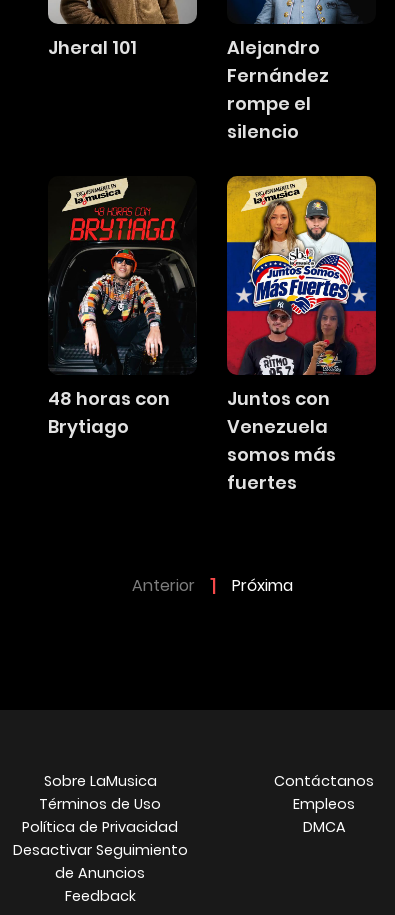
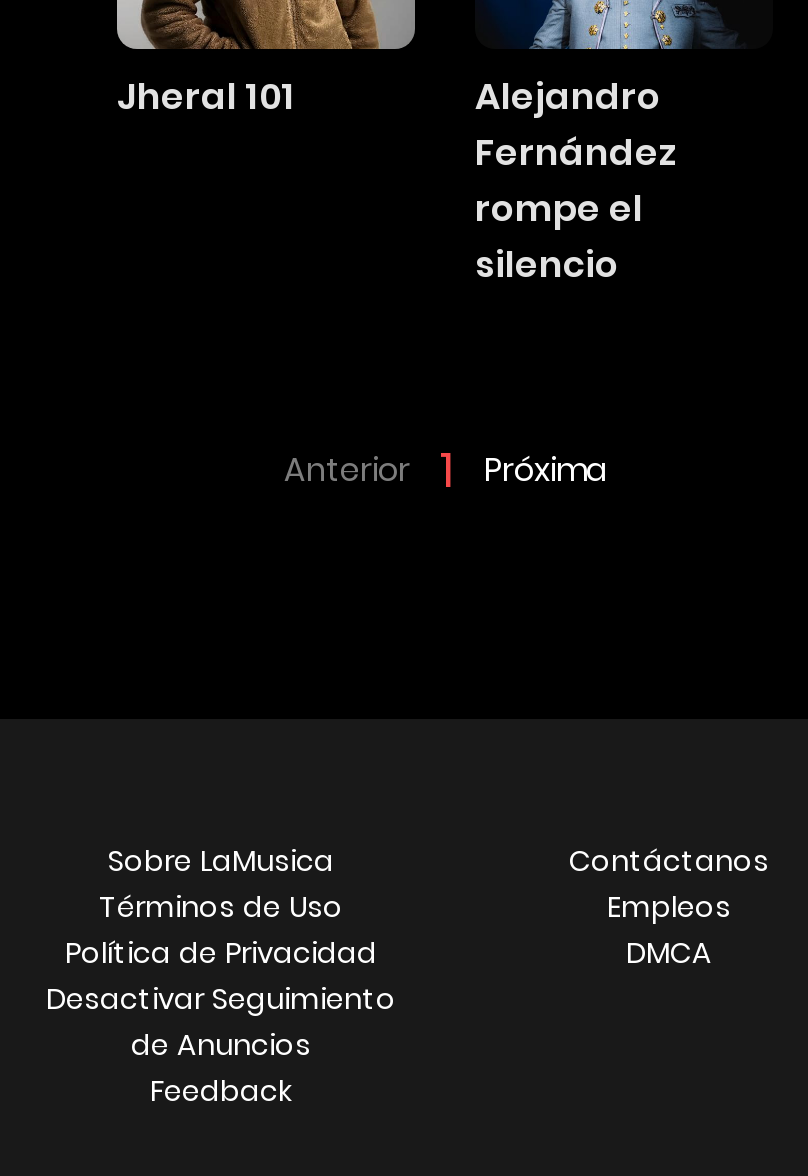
[48,177,197,439] [image] | 48 horas con | Brytiago -> none
[226,175,377,495] [image] | Juntos con | Venezuela | somos más | fuertes -> none

